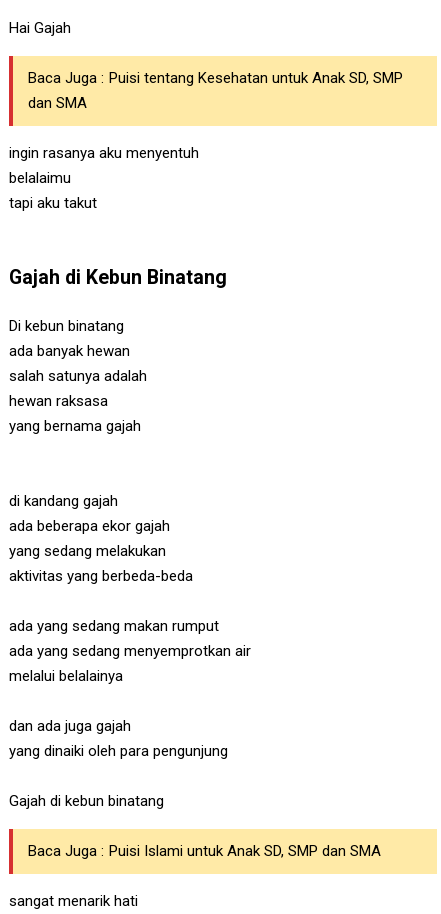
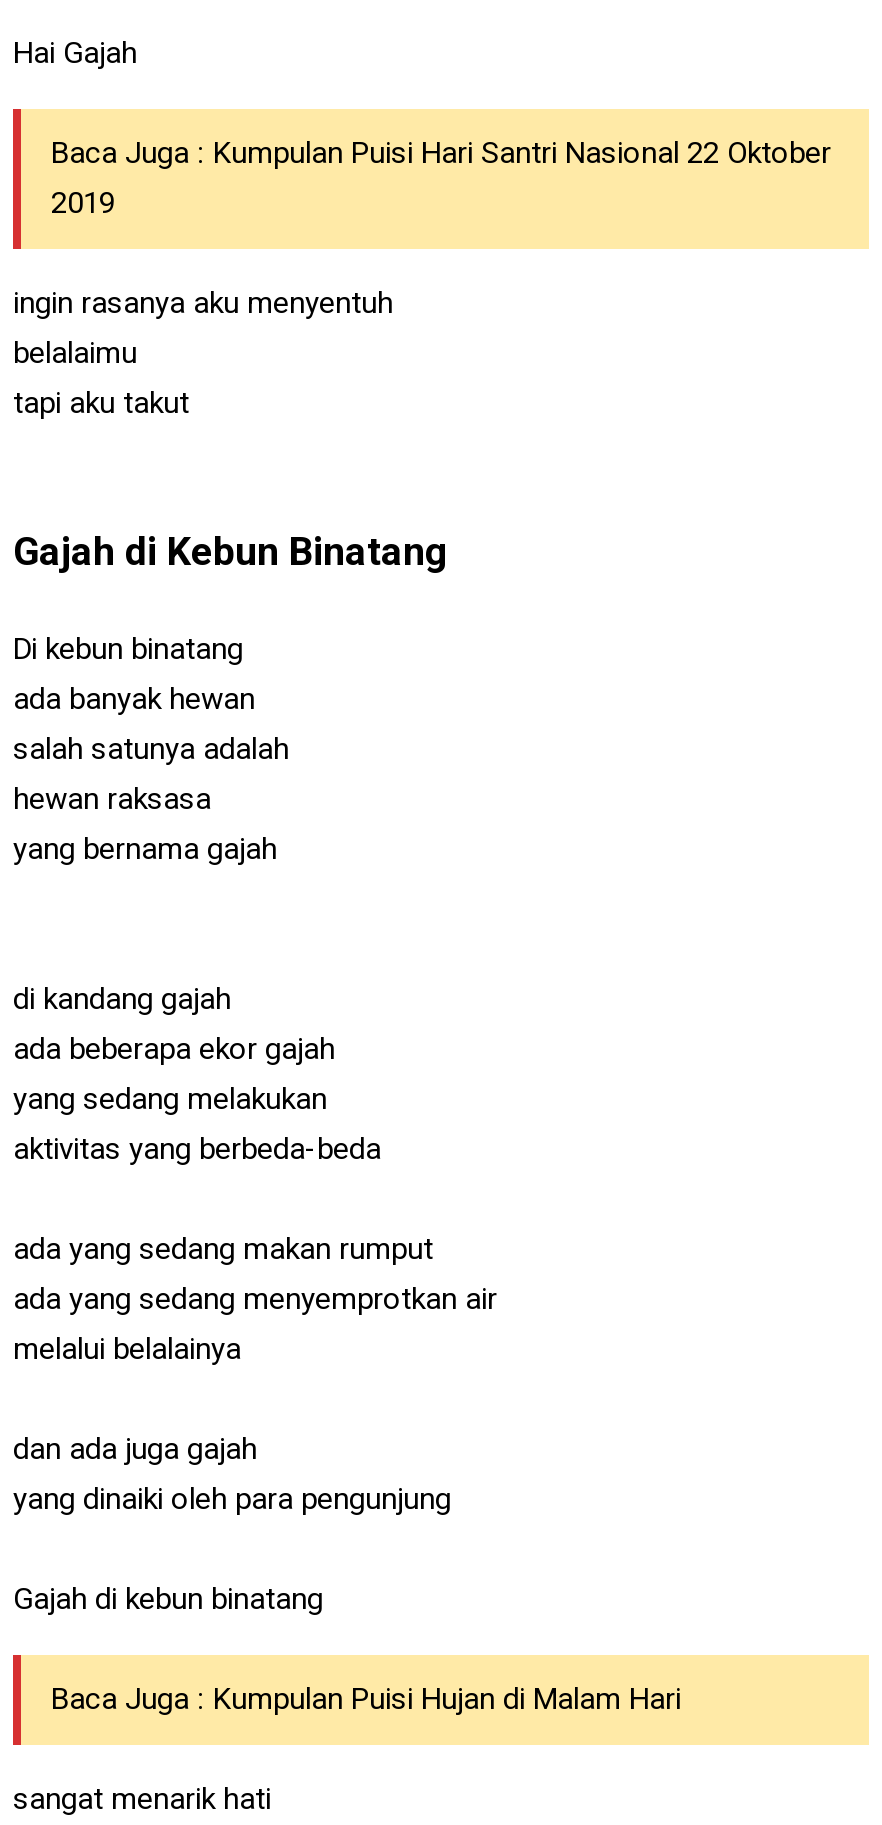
[28,69,403,112] Baca Juga : Puisi tentang Kesehatan untuk Anak SD, SMP | dan SMA -> [51,135,831,221] Baca Juga : Kumpulan Puisi Hari Santri Nasional 22 Oktober | 2019
[28,842,381,860] Baca Juga : Puisi Islami untuk Anak SD, SMP dan SMA -> [51,1681,681,1717] Baca Juga : Kumpulan Puisi Hujan di Malam Hari

